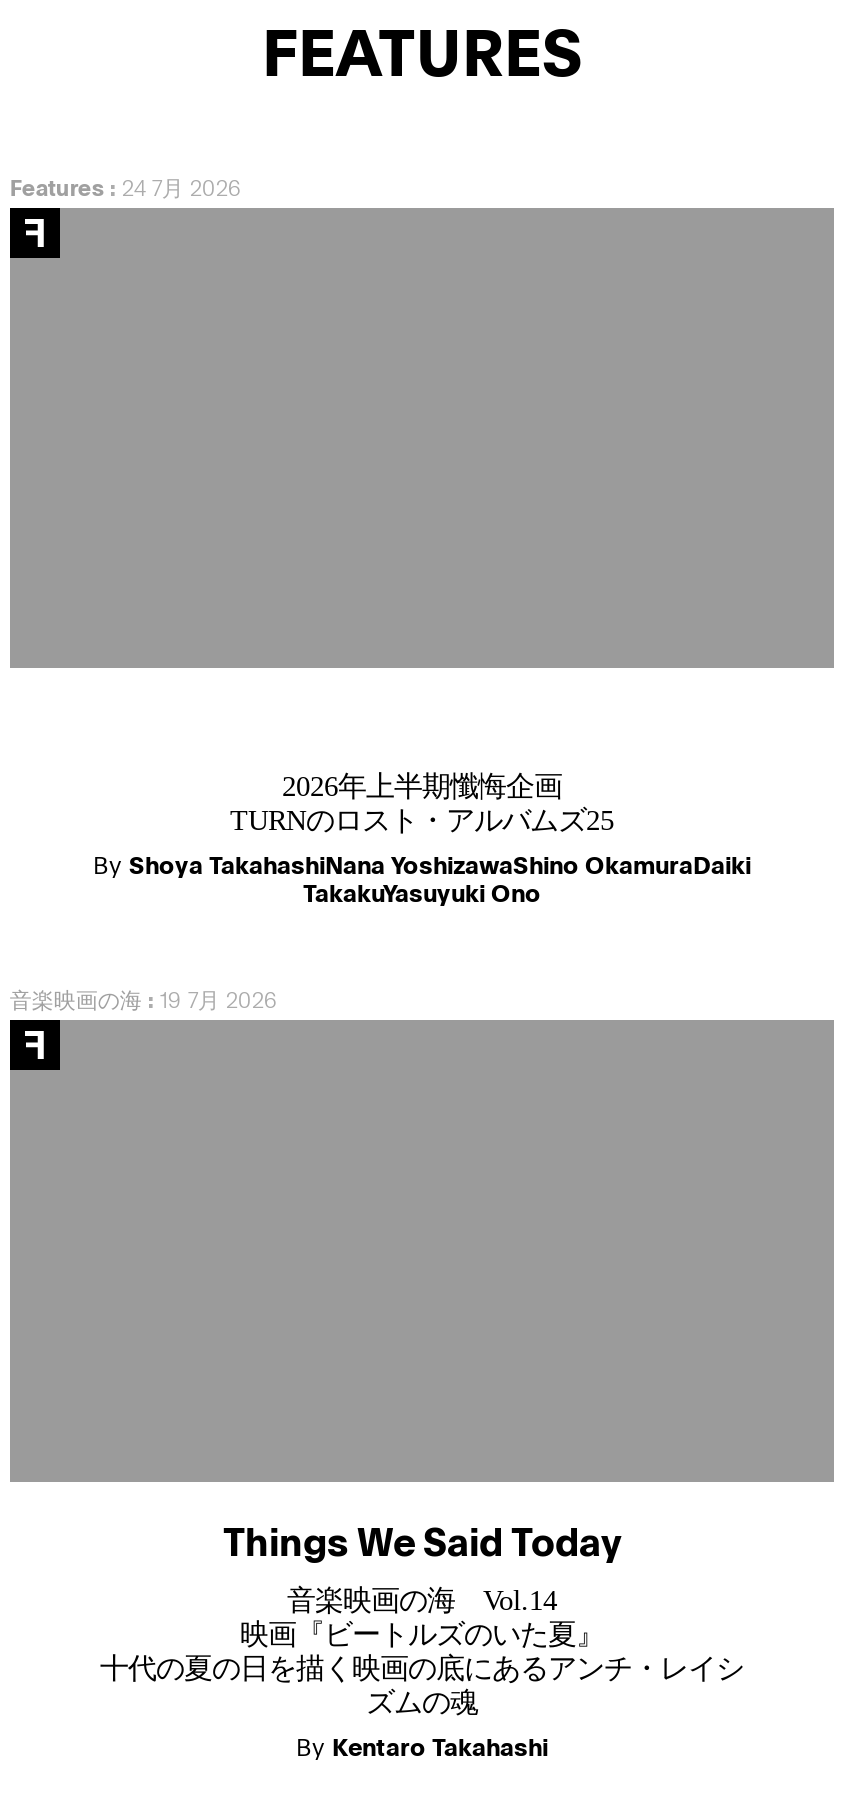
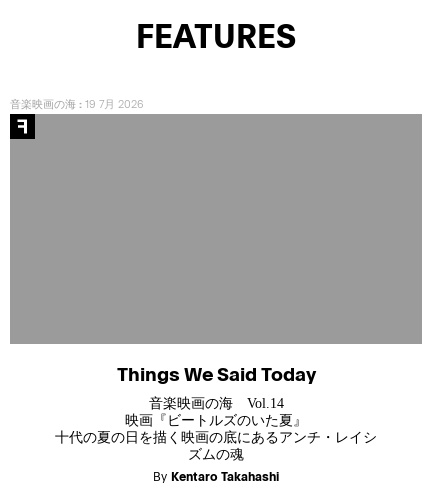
[10,172,242,202] Features: 24 7月 2026 -> none
[93,771,751,909] 2026年上半期懺悔企画 | TURNのロスト・アルバムズ25 | By Shoya TakahashiNana YoshizawaShino OkamuraDaiki | TakakuYasuyuki Ono -> none

